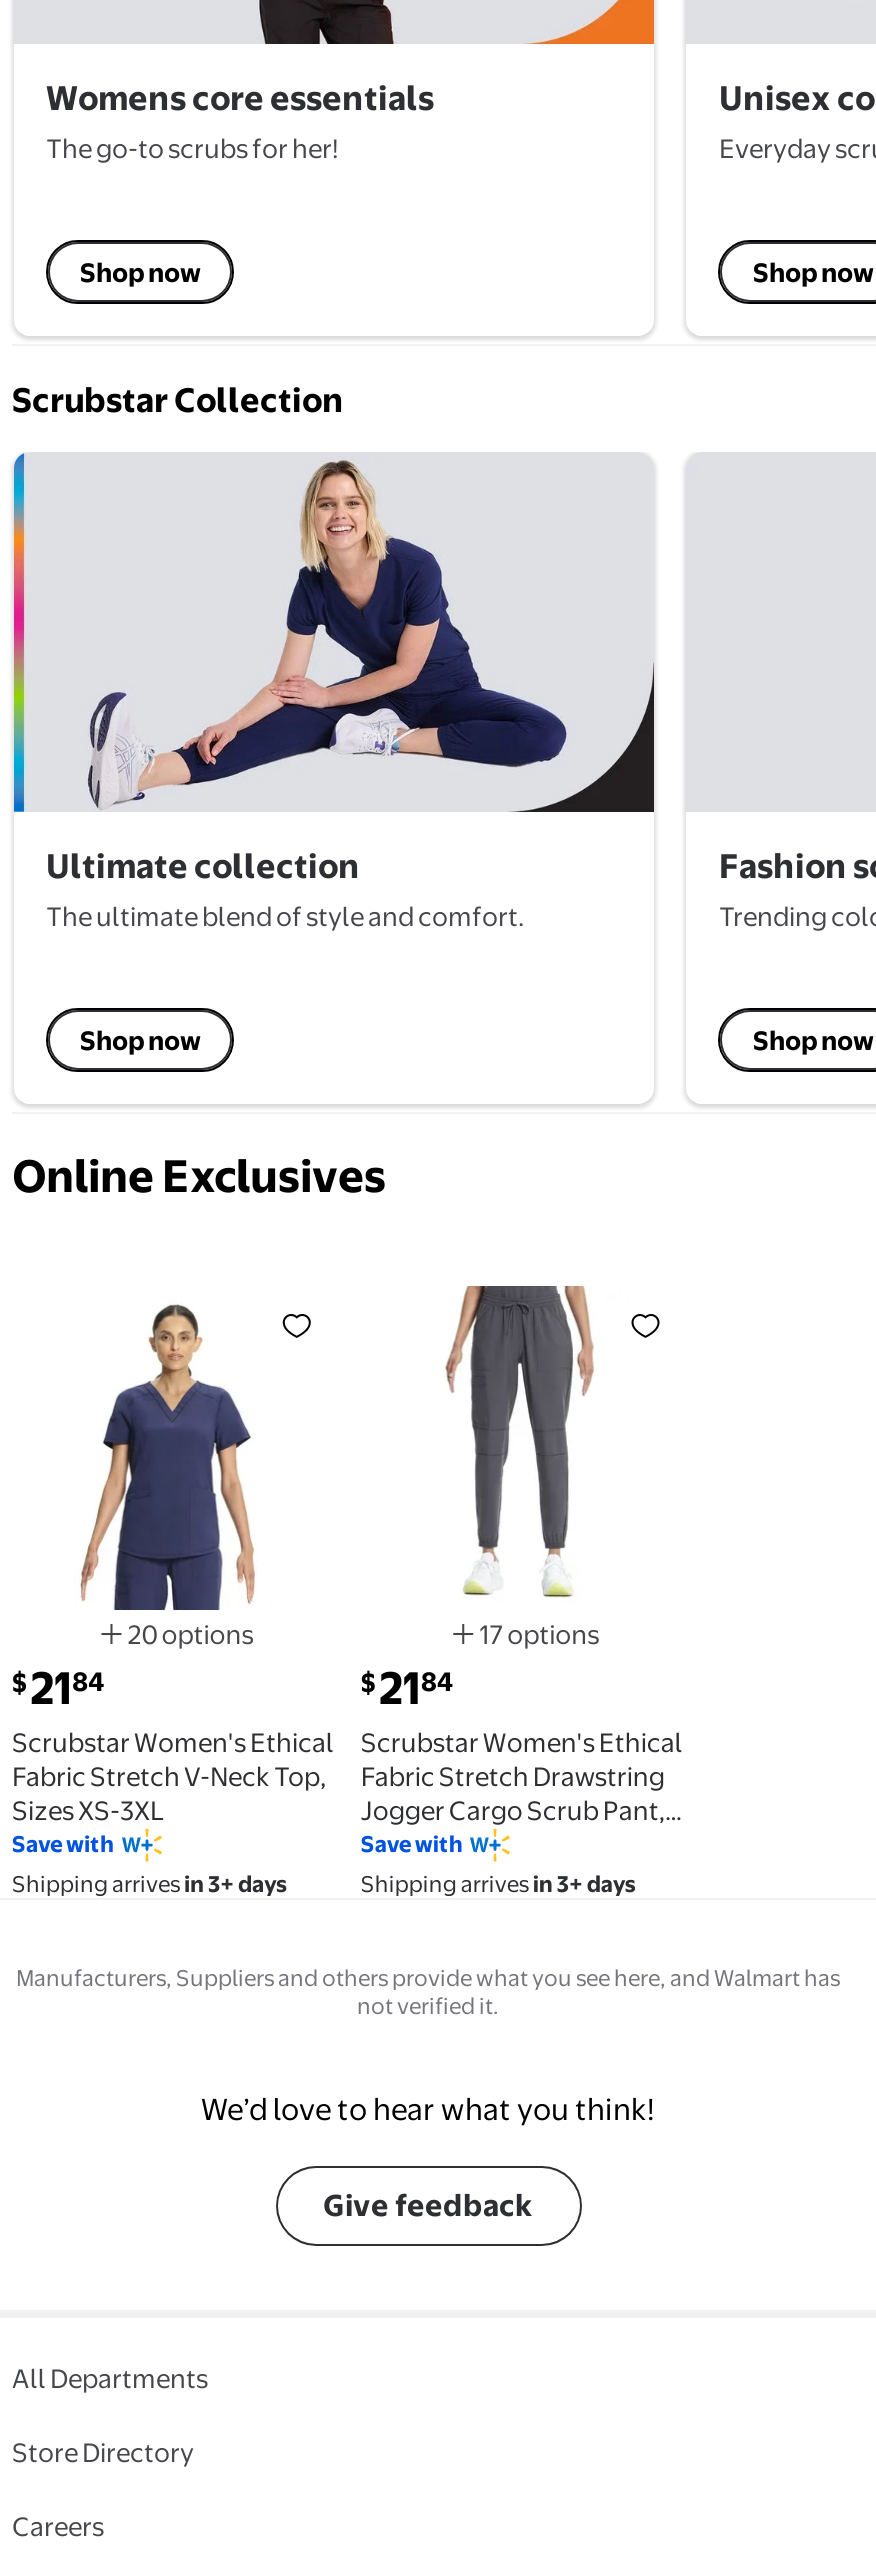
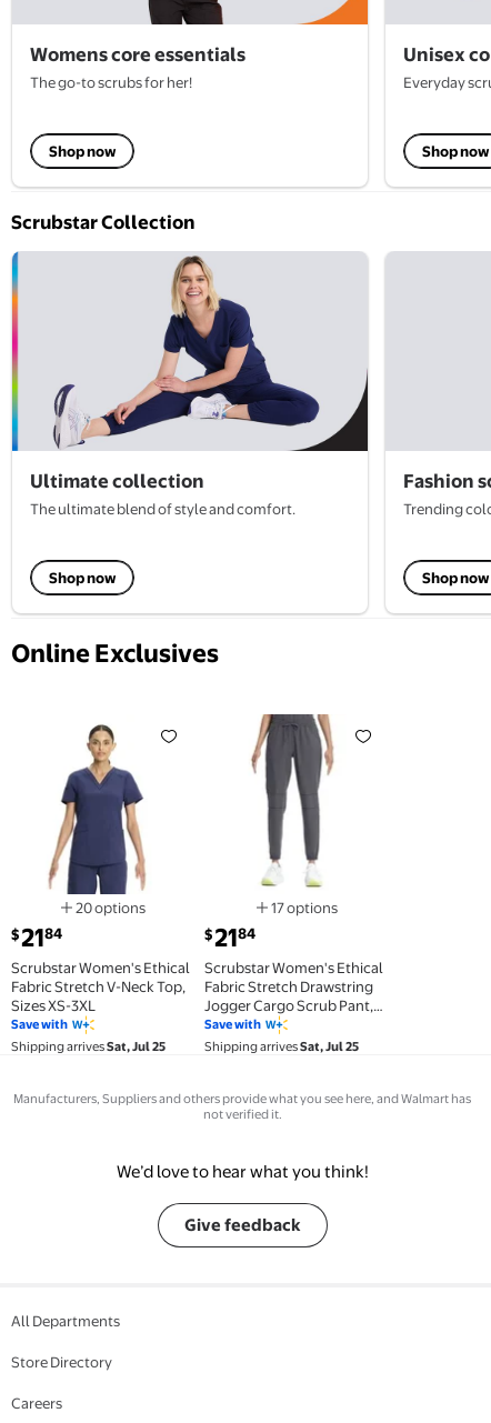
[12,1870,288,1898] Shipping arrives in 3+ days -> [11,1039,166,1054] Shipping arrives Sat, Jul 25
[361,1870,637,1898] Shipping arrives in 3+ days -> [205,1039,359,1054] Shipping arrives Sat, Jul 25

